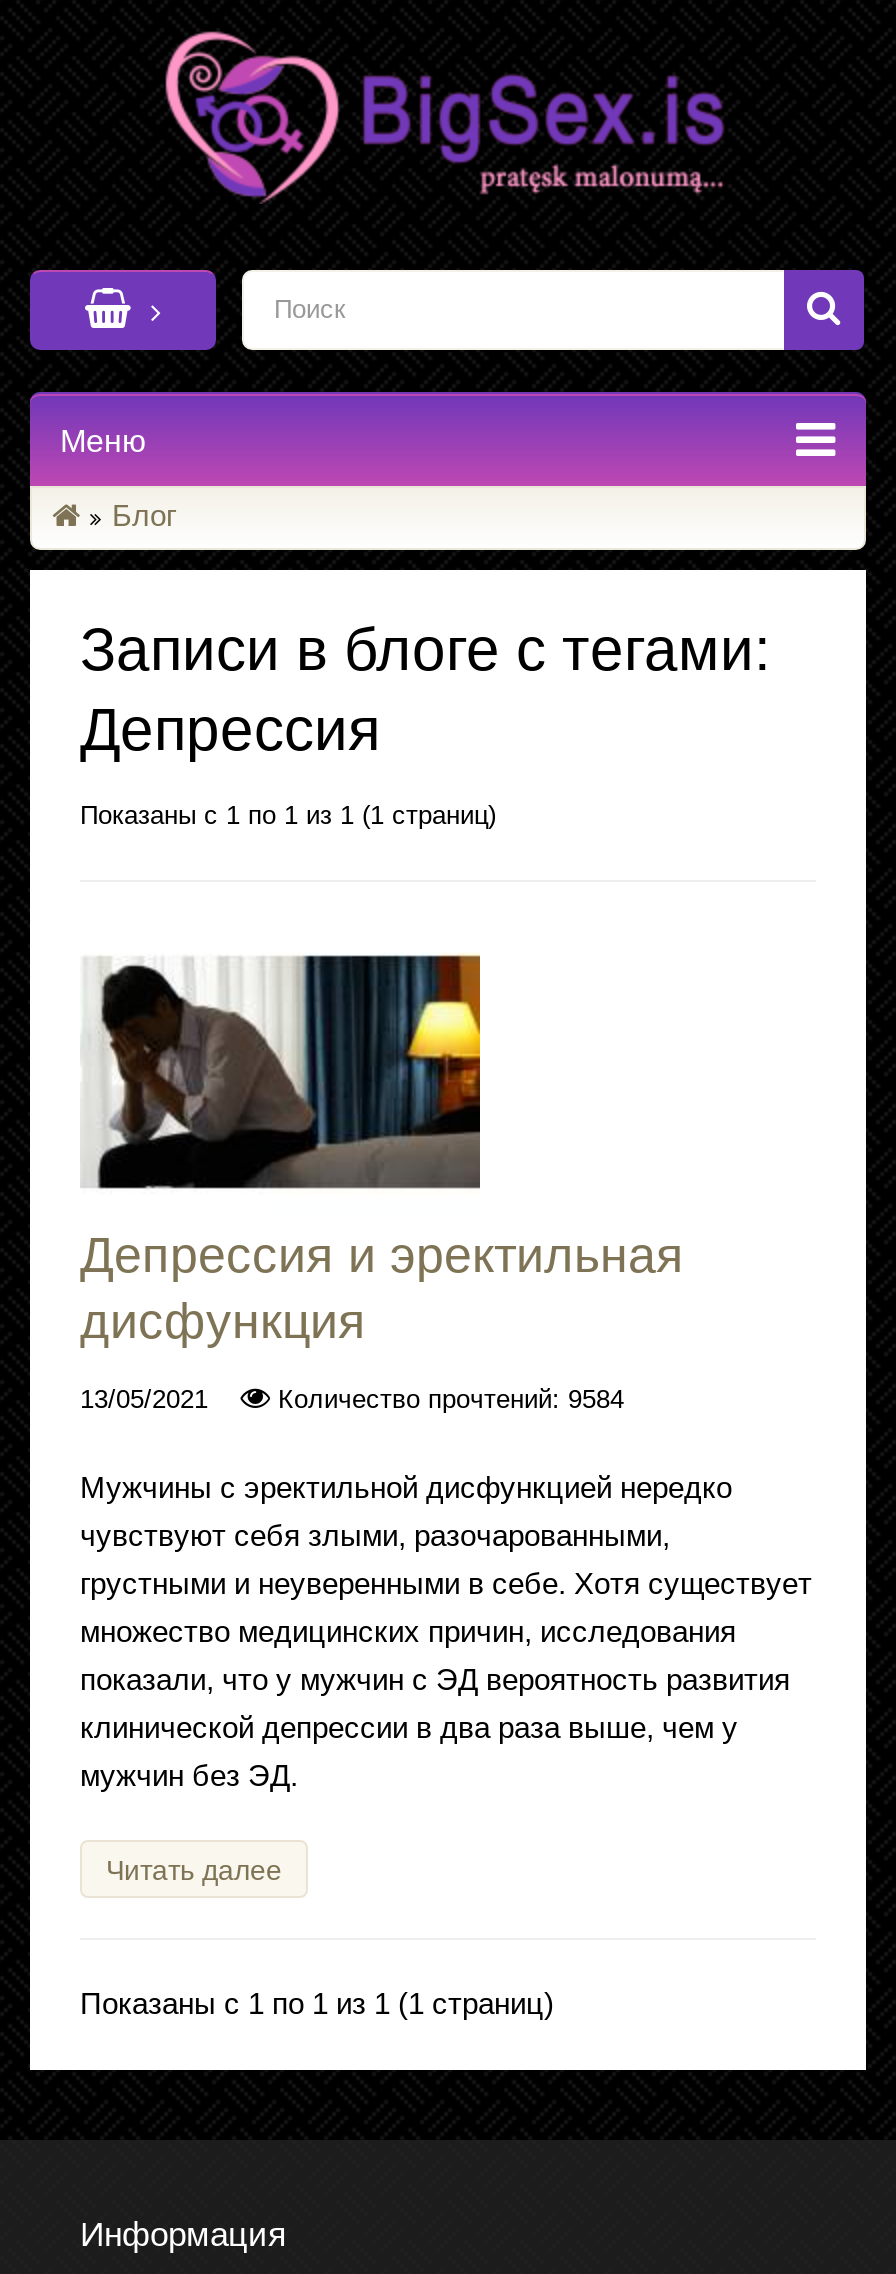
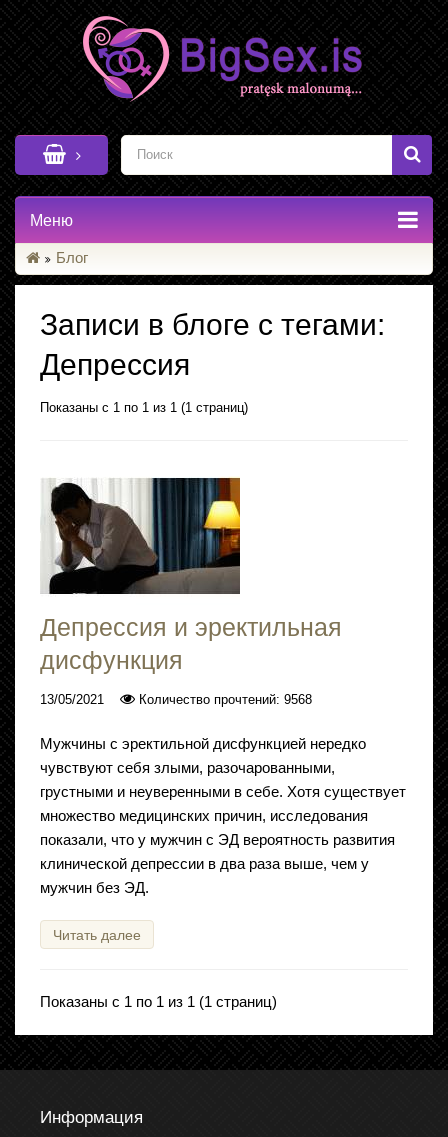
[270,1384,624,1414] Количество прочтений: 9584 -> [135,692,312,707] Количество прочтений: 9568

